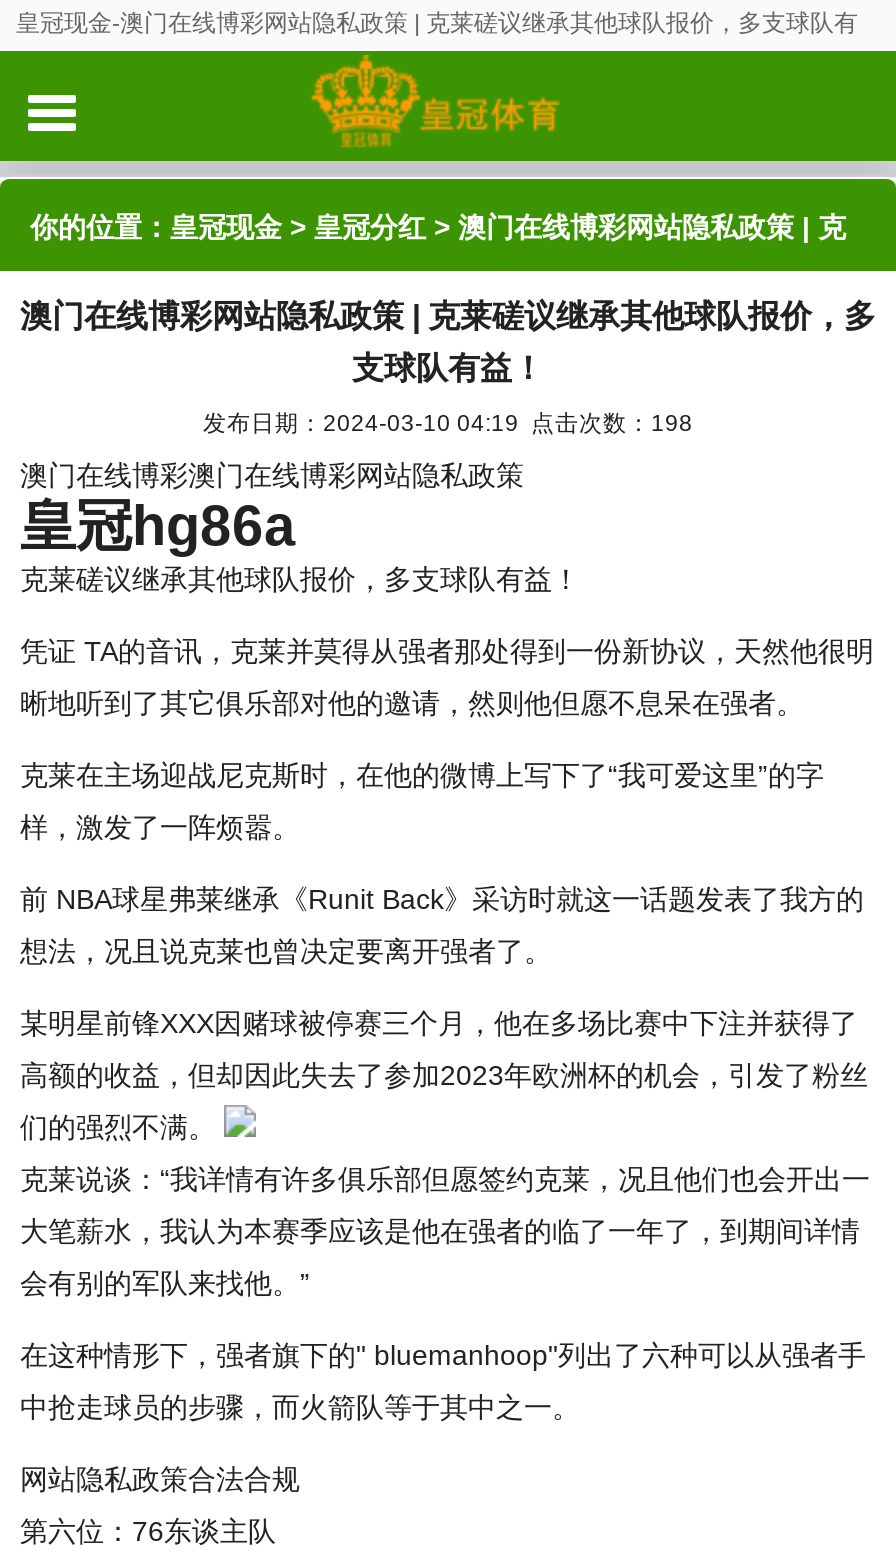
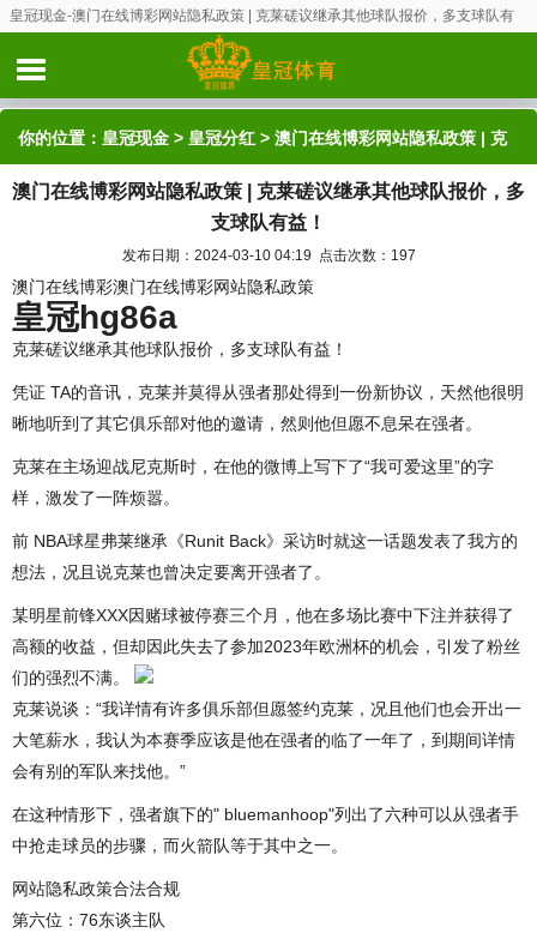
[203,409,693,435] 发布日期：2024-03-10 04:19 点击次数：198 -> [122,247,415,263] 发布日期：2024-03-10 04:19 点击次数：197

